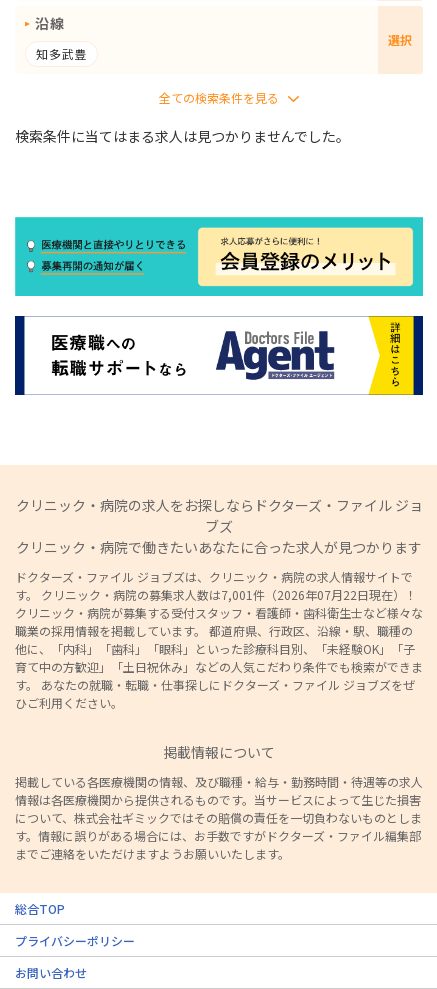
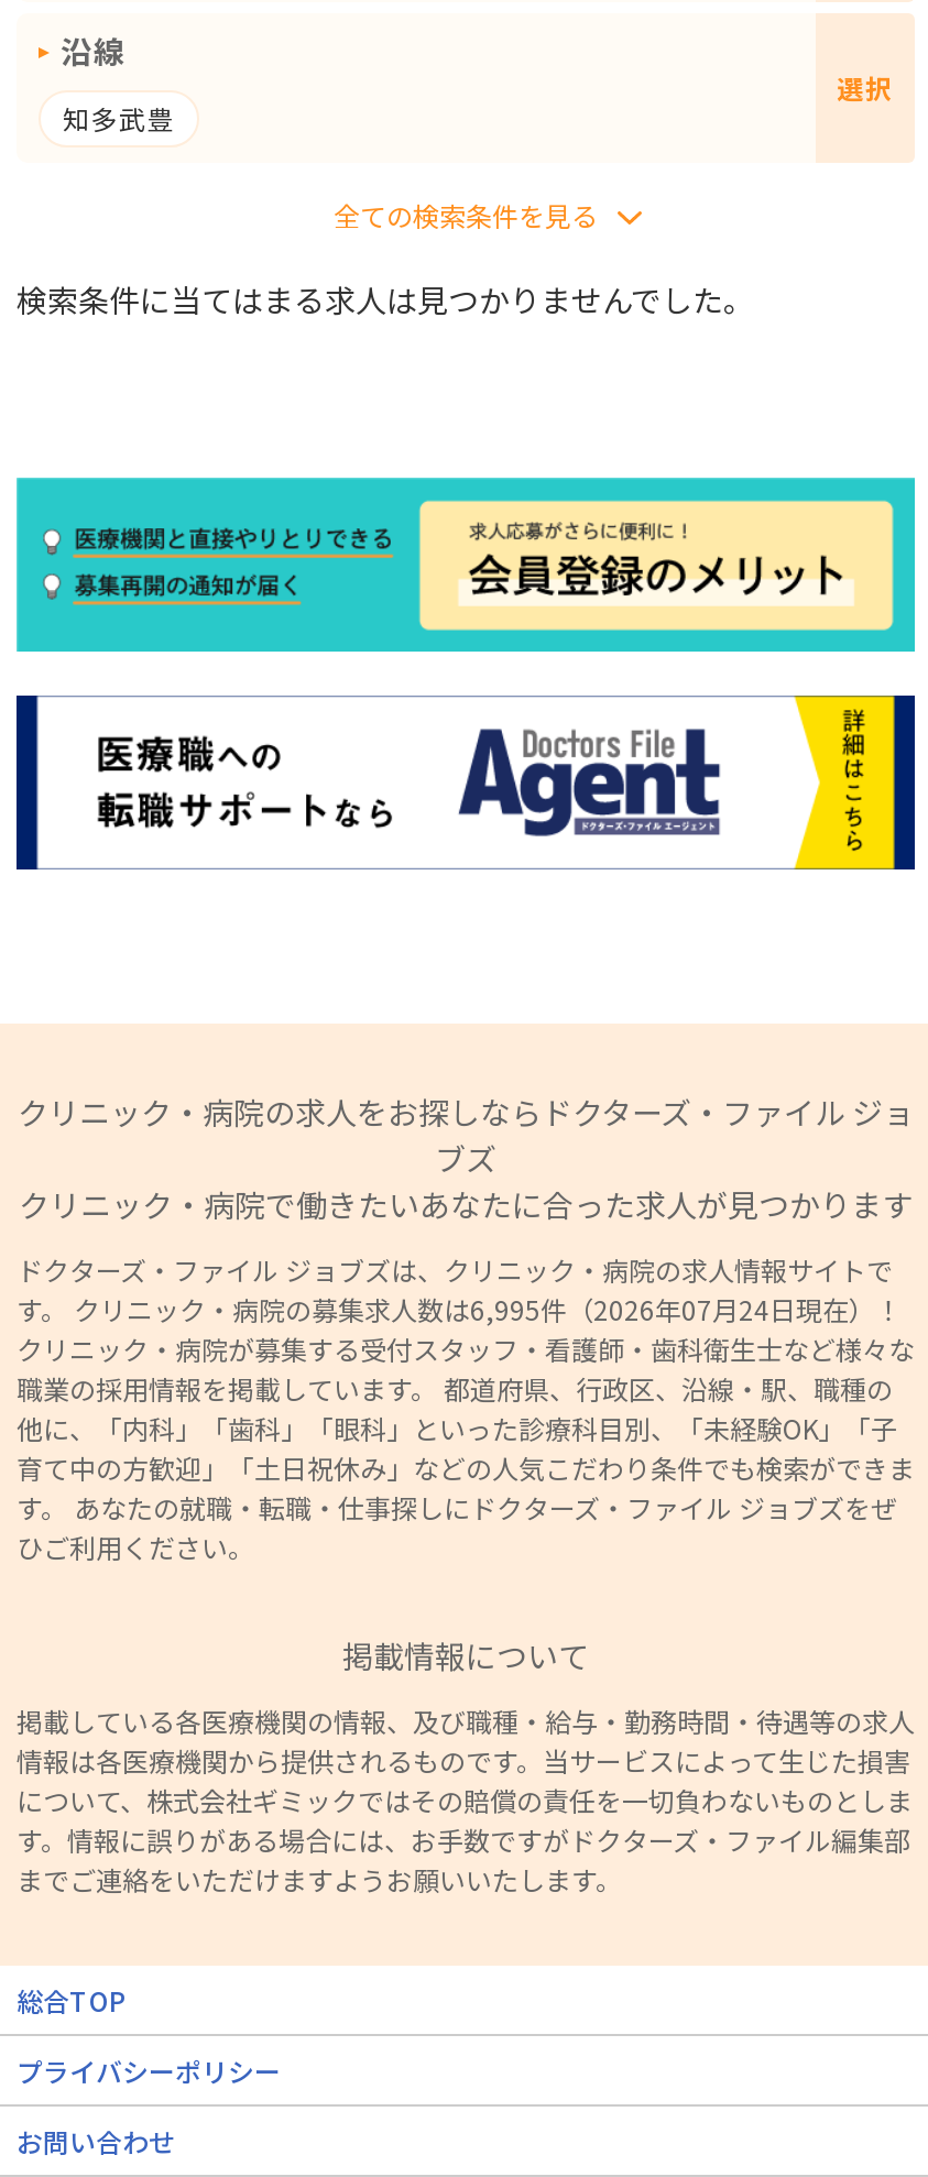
[15,586,417,603] す。 クリニック・病院の募集求人数は7,001件（2026年07月22日現在）！ -> [17,1291,902,1328] す。 クリニック・病院の募集求人数は6,995件（2026年07月24日現在）！

